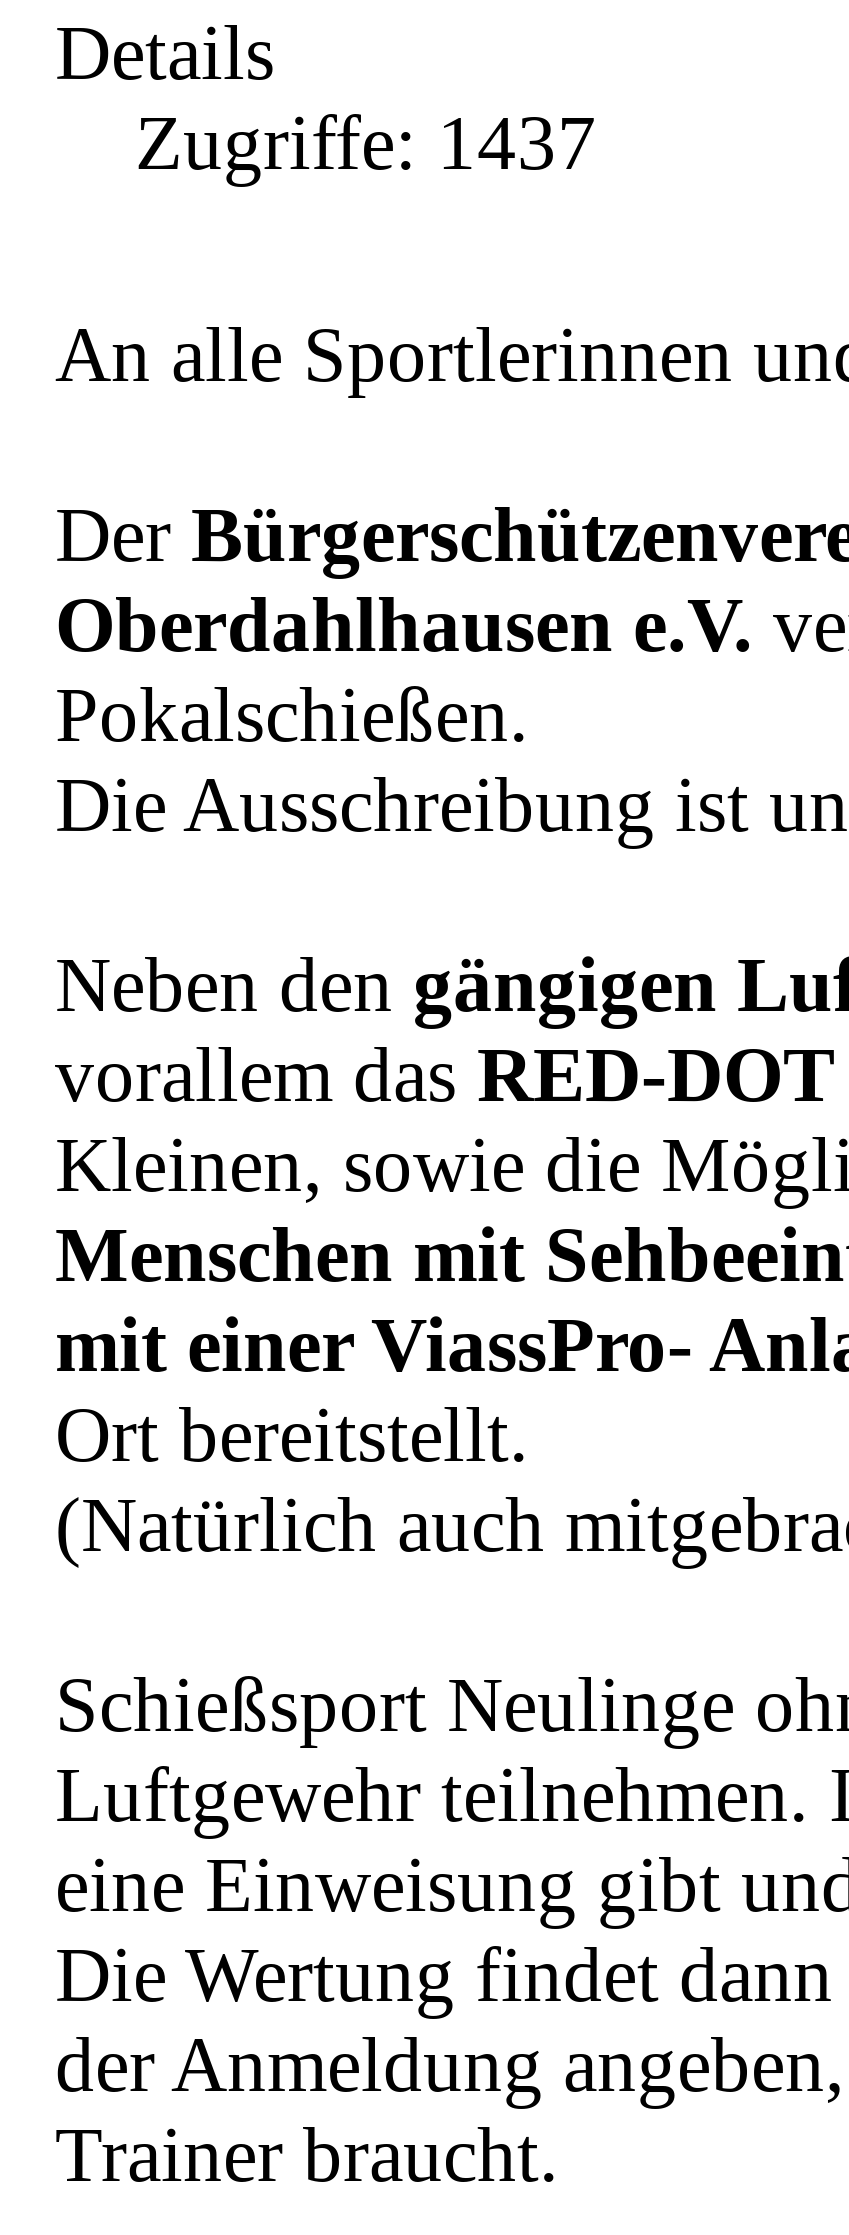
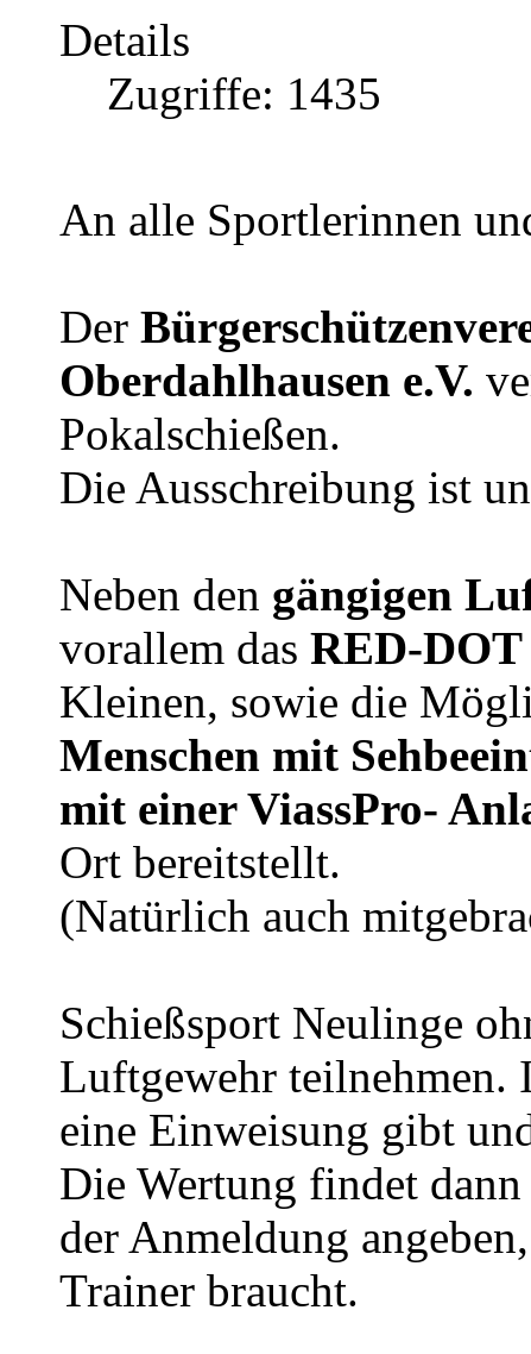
[135,99,597,185] Zugriffe: 1437 -> [107,68,381,119] Zugriffe: 1435

